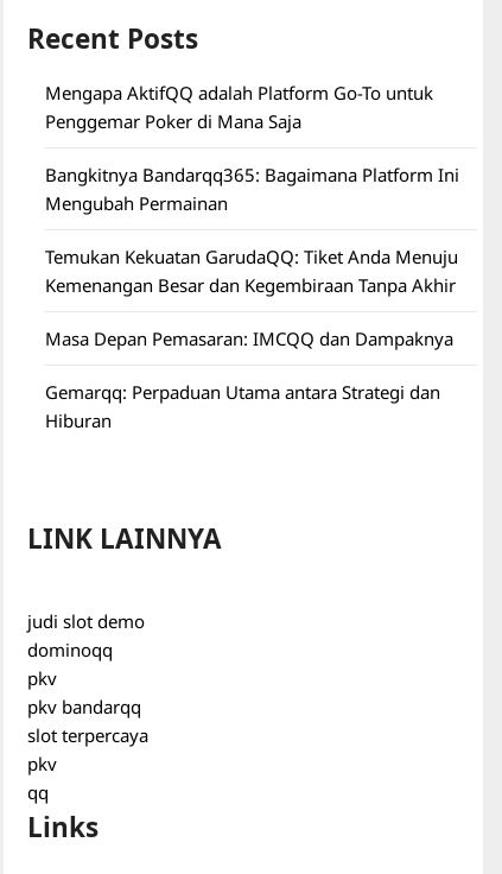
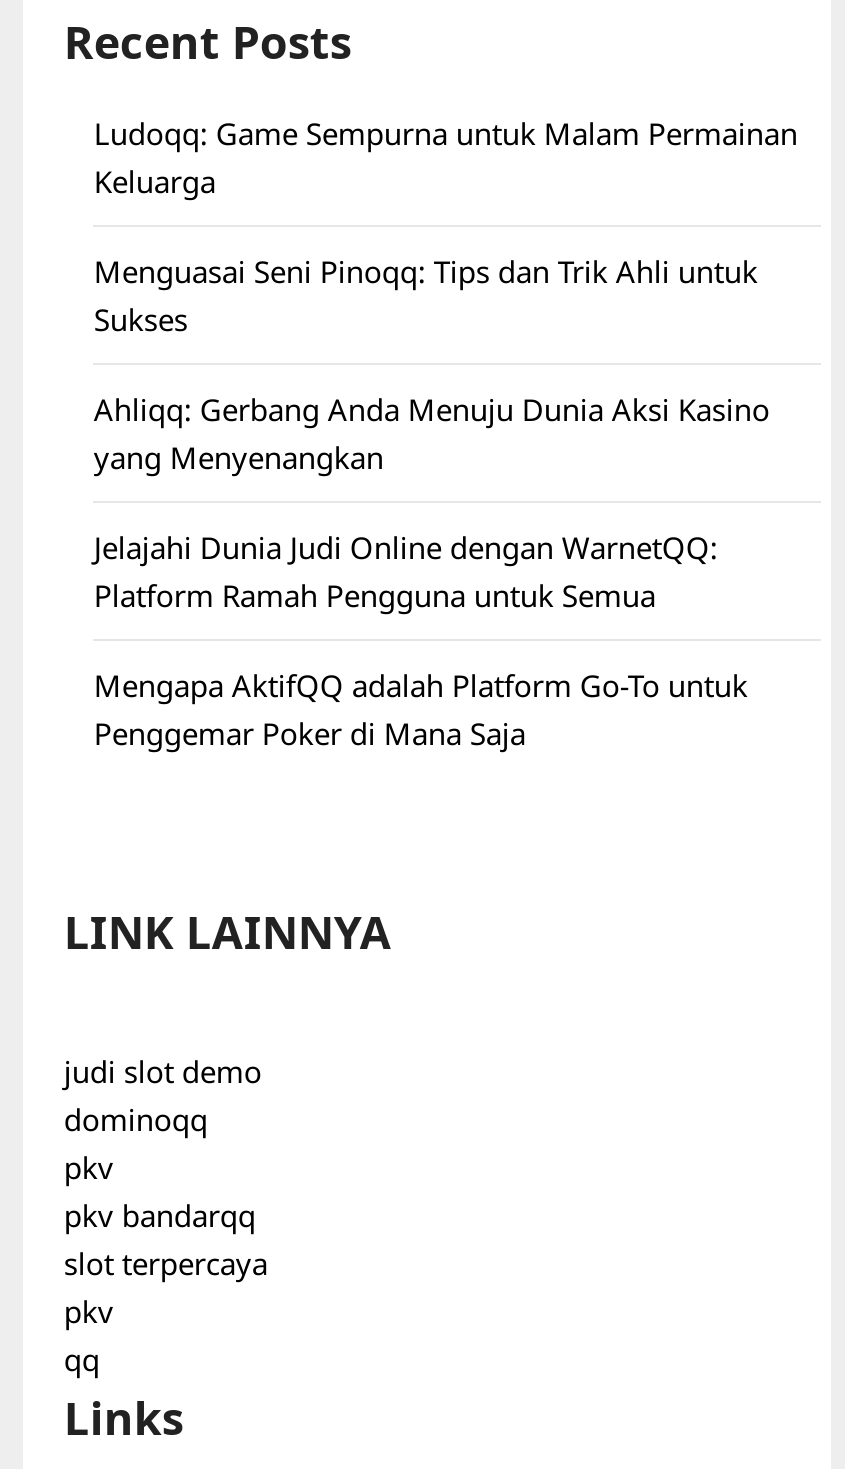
none -> [94,113,798,615] Ludoqq: Game Sempurna untuk Malam Permainan | Keluarga | Menguasai Seni Pinoqq: Tips dan Trik Ahli untuk | Sukses | Ahliqq: Gerbang Anda Menuju Dunia Aksi Kasino | yang Menyenangkan | Jelajahi Dunia Judi Online dengan WarnetQQ: | Platform Ramah Pengguna untuk Semua
moved [46,81,434,133] -> [94,665,748,753]: Mengapa AktifQQ adalah Platform Go-To untuk | Penggemar Poker di Mana Saja
[46,163,460,432] Bangkitnya Bandarqq365: Bagaimana Platform Ini | Mengubah Permainan | Temukan Kekuatan GarudaQQ: Tiket Anda Menuju | Kemenangan Besar dan Kegembiraan Tanpa Akhir | Masa Depan Pemasaran: IMCQQ dan Dampaknya | Gemarqq: Perpaduan Utama antara Strategi dan | Hiburan -> none

